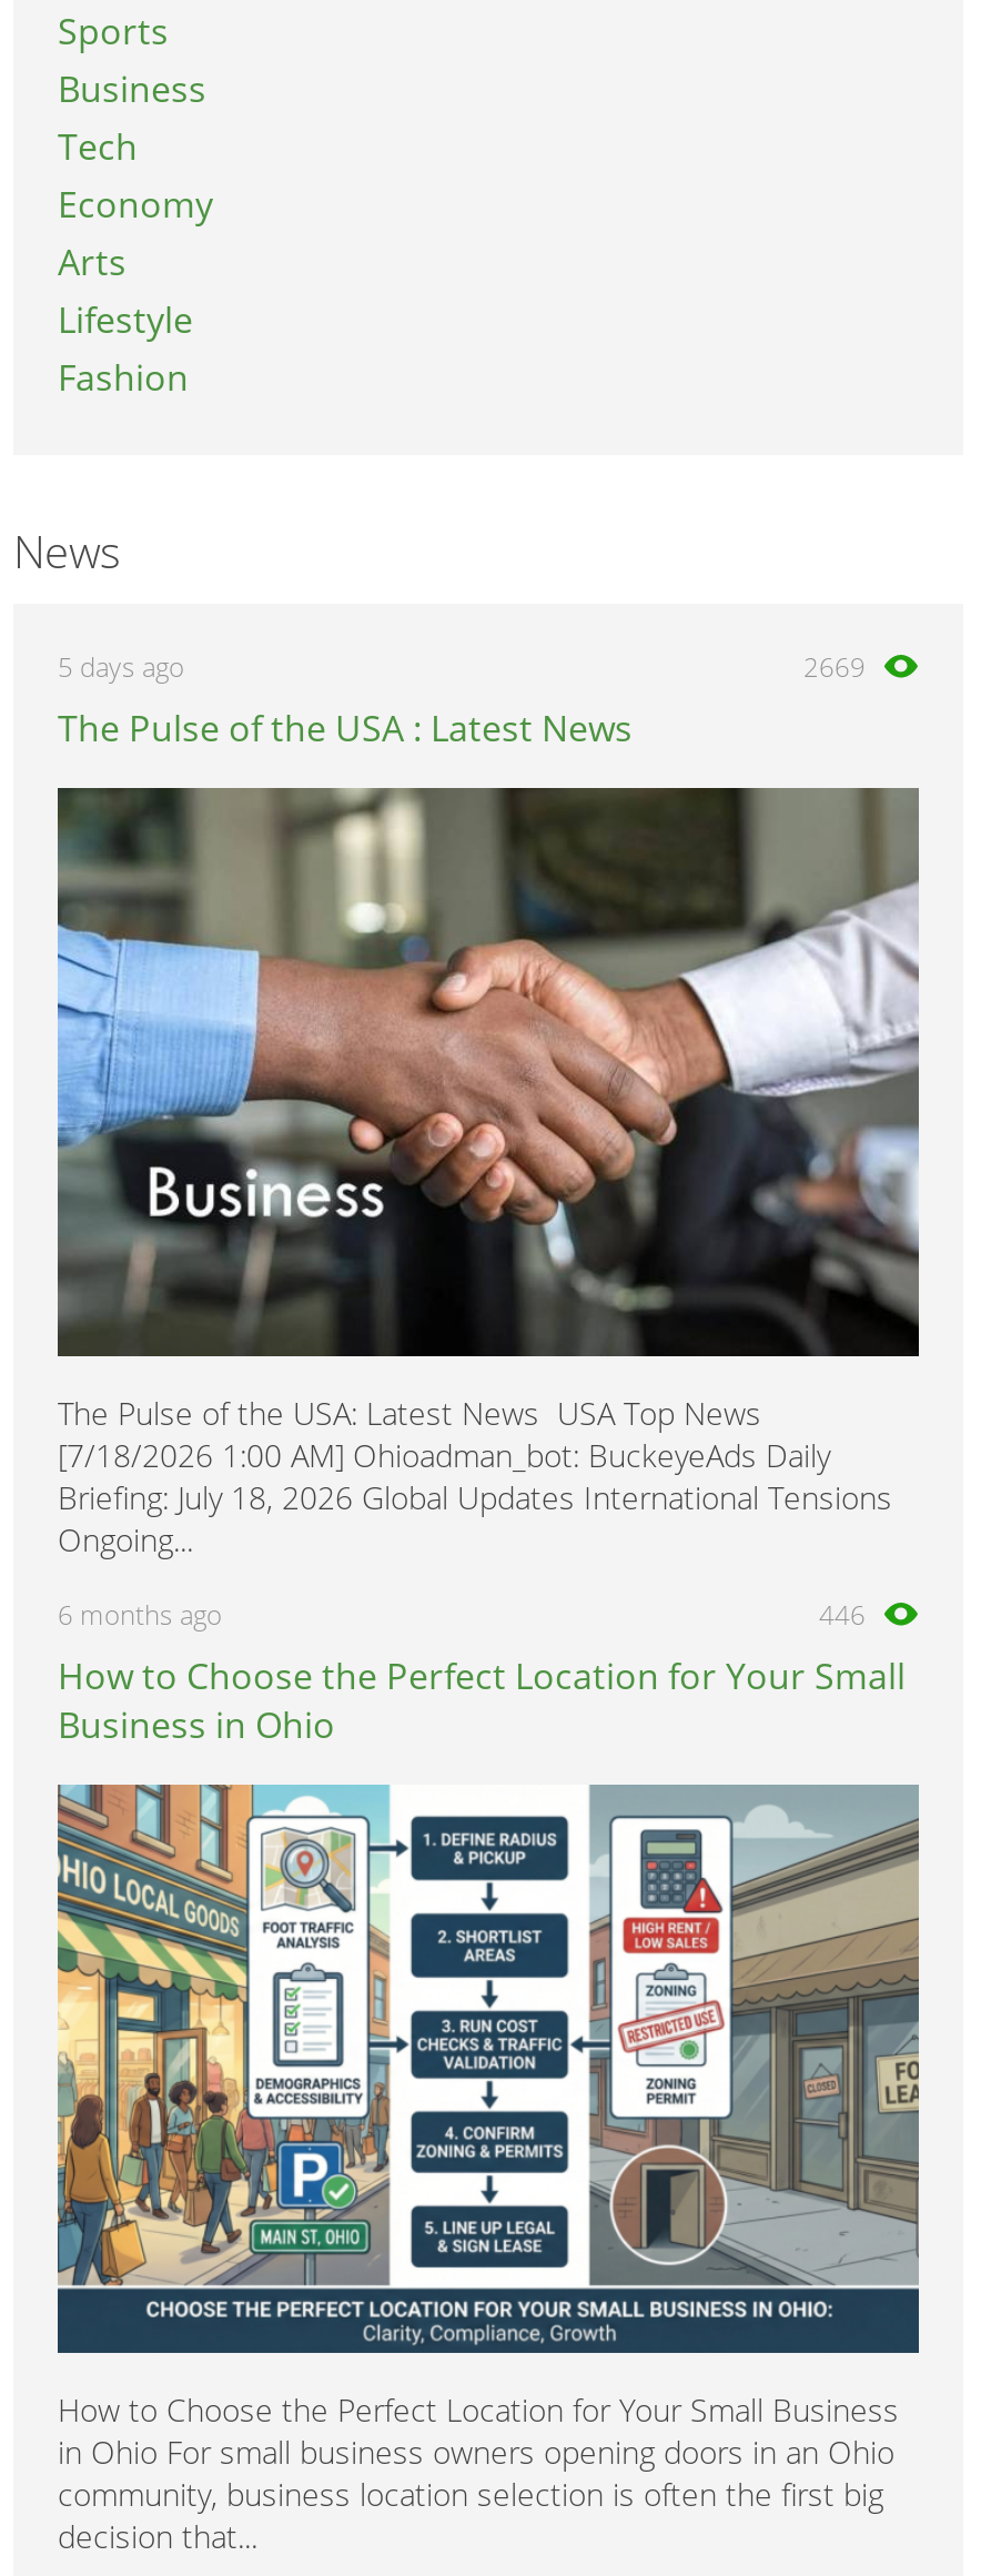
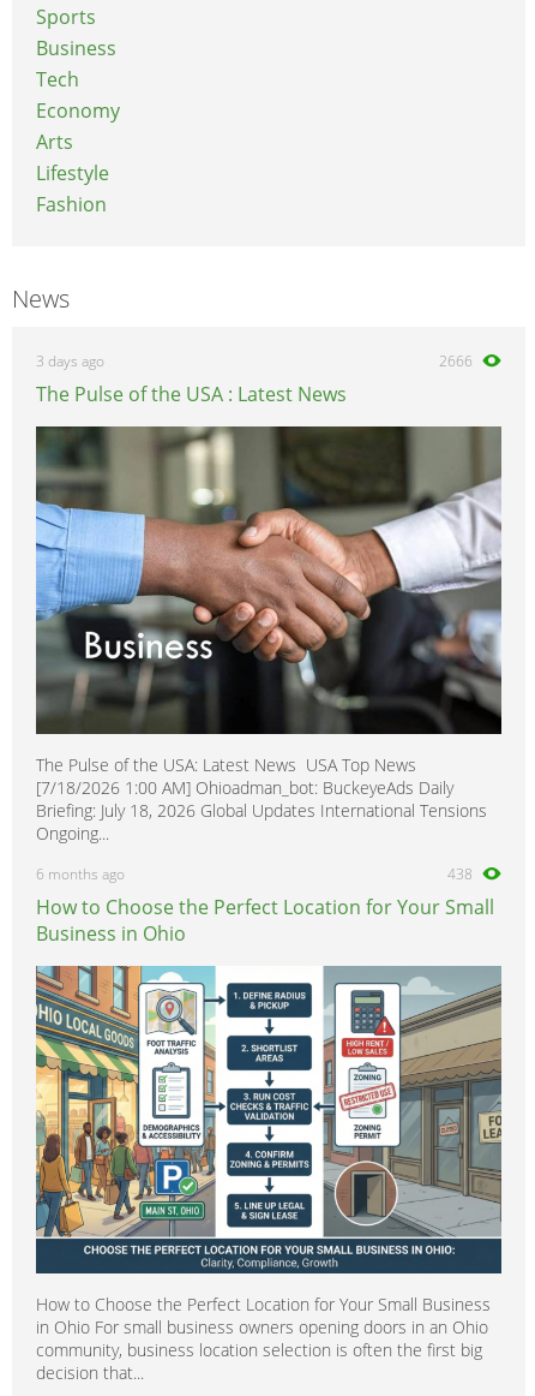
[58,648,184,686] 5 days ago -> [36,351,104,371] 3 days ago
[803,648,866,686] 2669 -> [439,351,473,371] 2666
[819,1596,866,1634] 446 -> [447,864,473,884] 438

